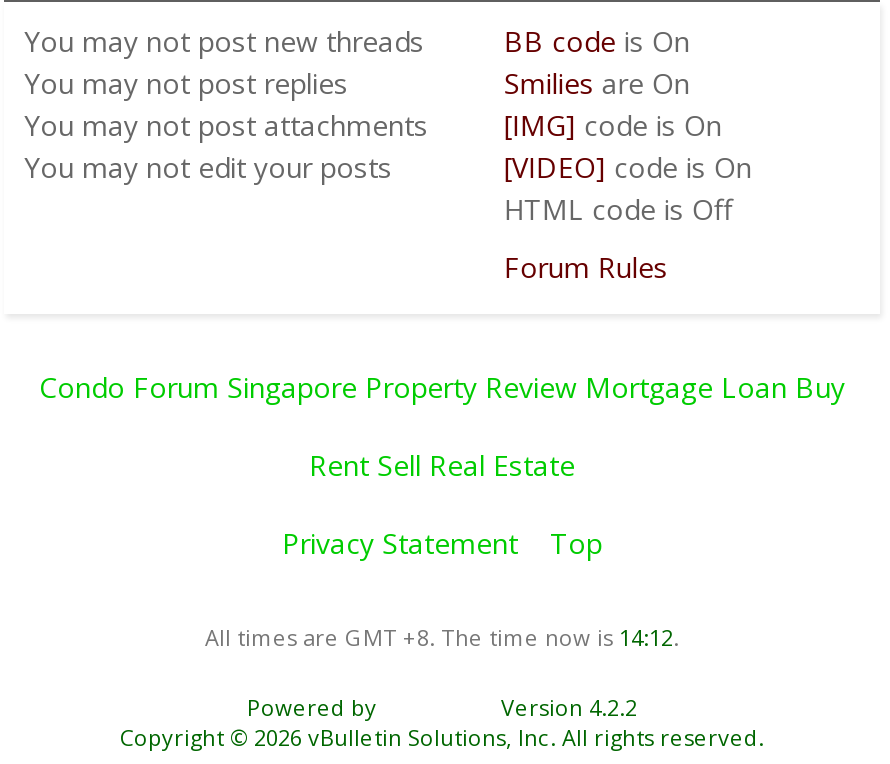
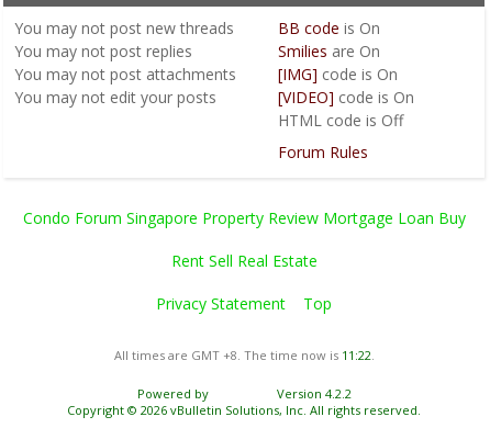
[205,622,679,652] All times are GMT +8. The time now is 14:12. -> [114,347,374,363] All times are GMT +8. The time now is 11:22.

